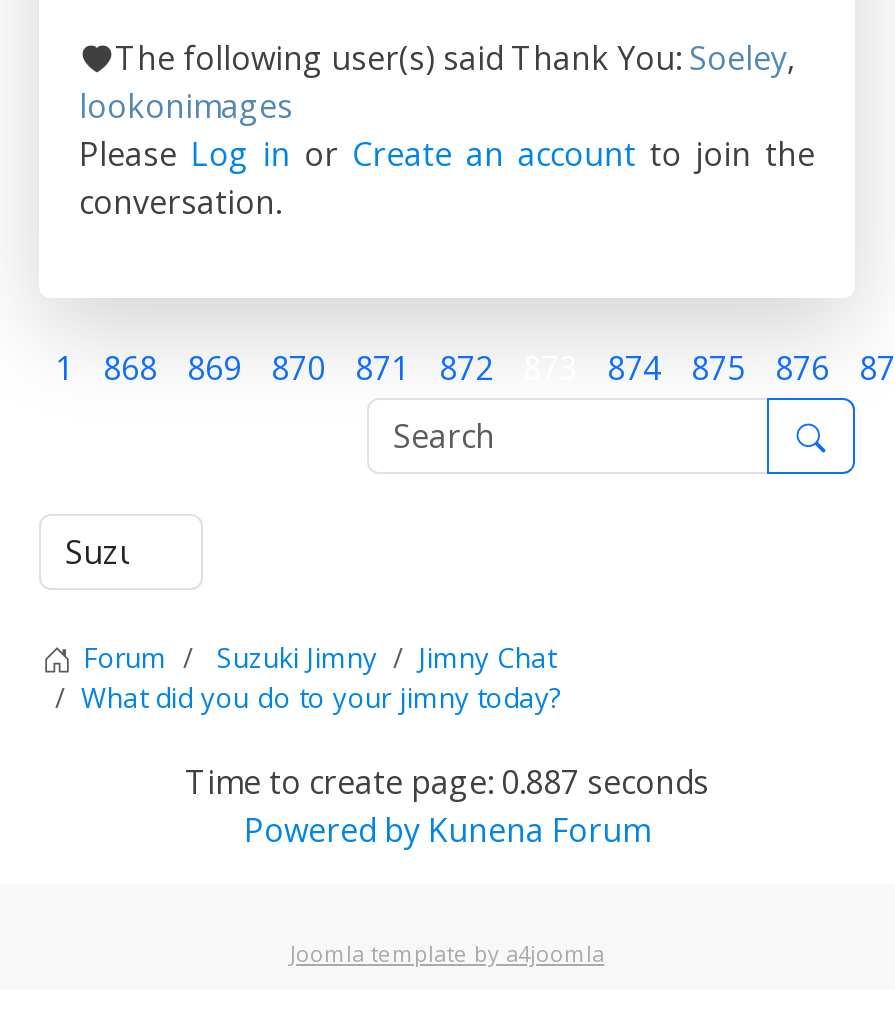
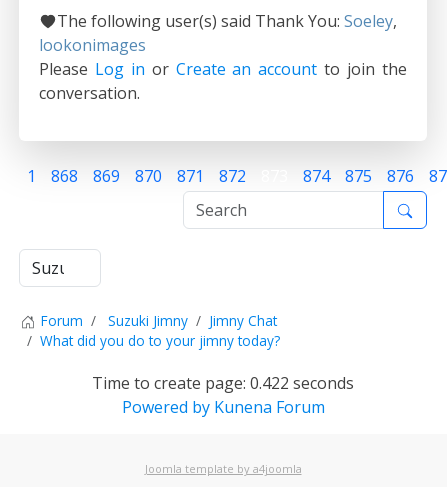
[185,760,709,804] Time to create page: 0.887 seconds -> [92,372,354,394] Time to create page: 0.422 seconds

